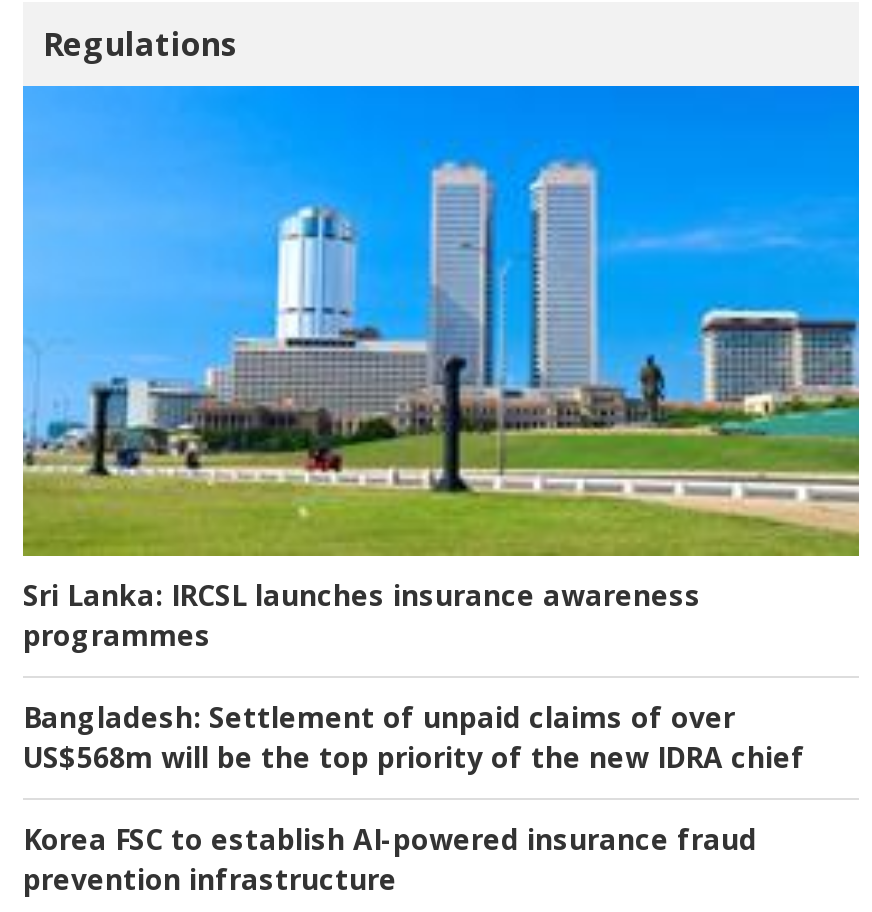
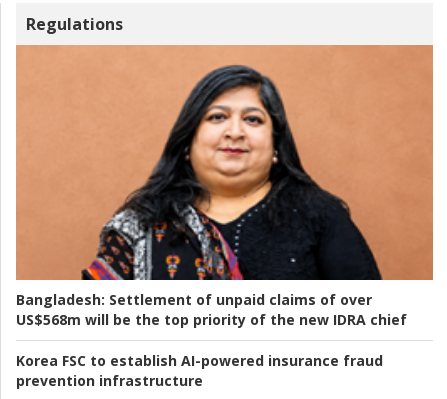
[21,83,861,557] [image] -> [15,44,434,281] [image]
[23,576,701,654] Sri Lanka: IRCSL launches insurance awareness | programmes -> none

